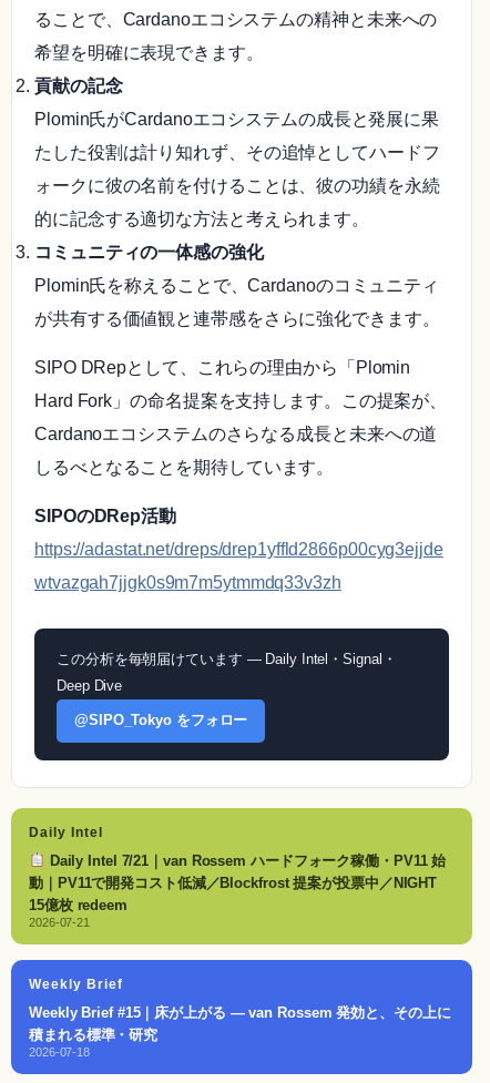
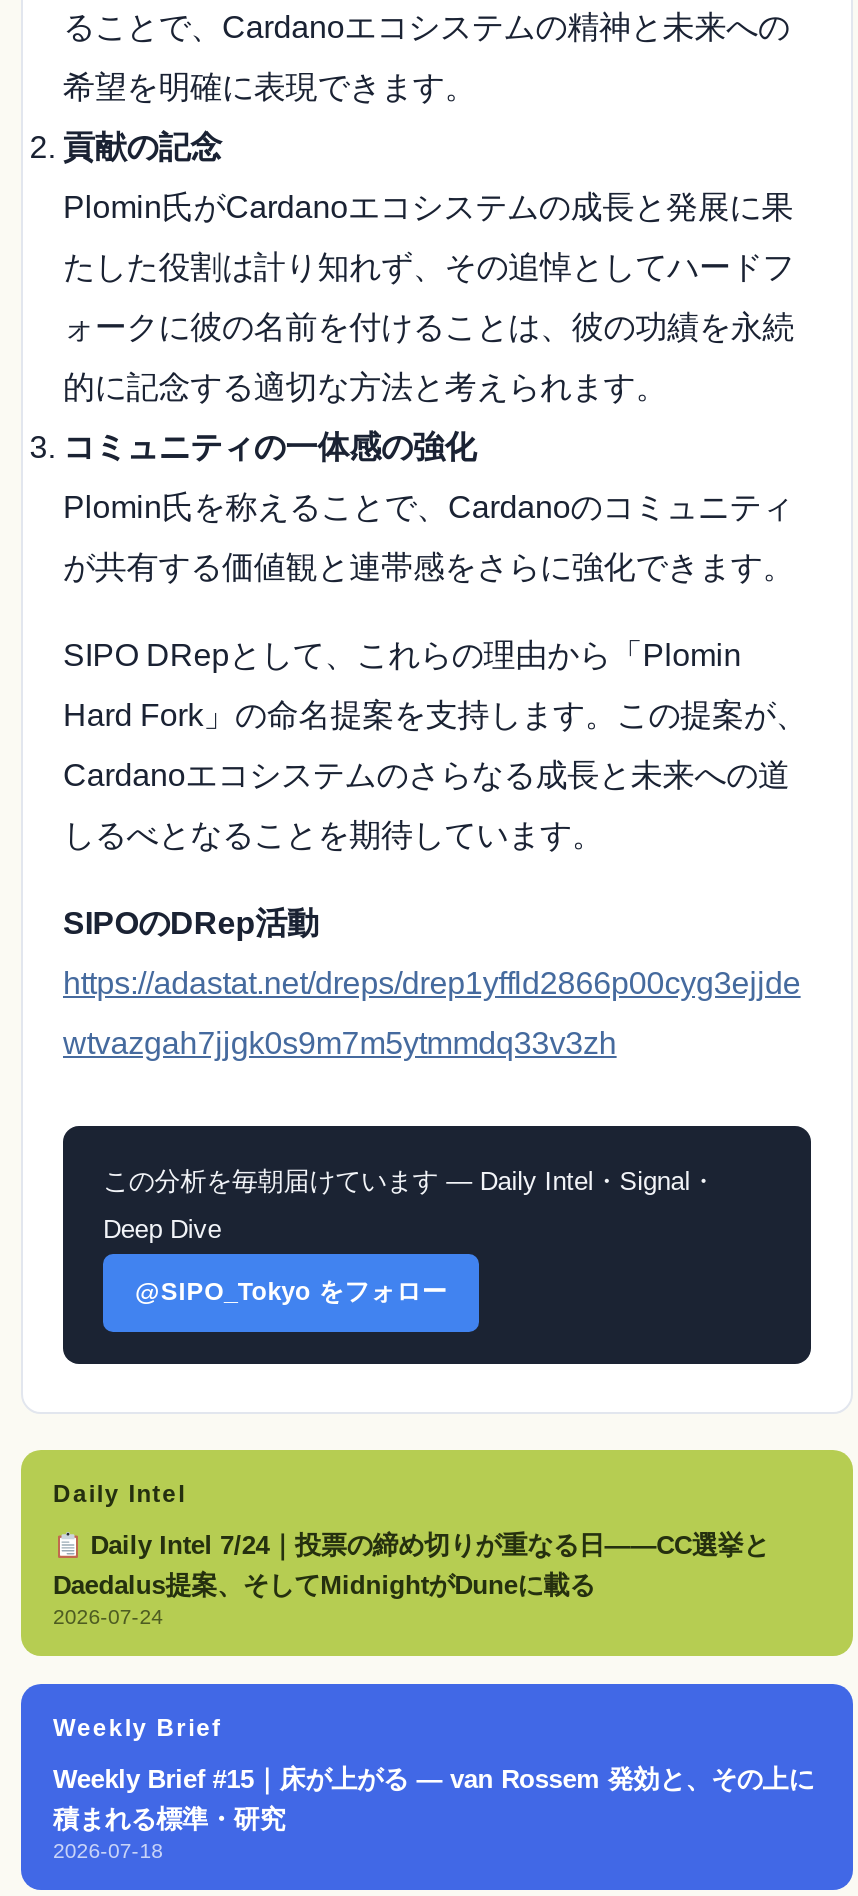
[29,852,446,929] Daily Intel 7/21｜van Rossem ハードフォーク稼働・PV11 始 | 動｜PV11で開発コスト低減／Blockfrost 提案が投票中／NIGHT | 15億枚 redeem | 2026-07-21 -> [53,1531,769,1629] Daily Intel 7/24｜投票の締め切りが重なる日——CC選挙と | Daedalus提案、そしてMidnightがDuneに載る | 2026-07-24

